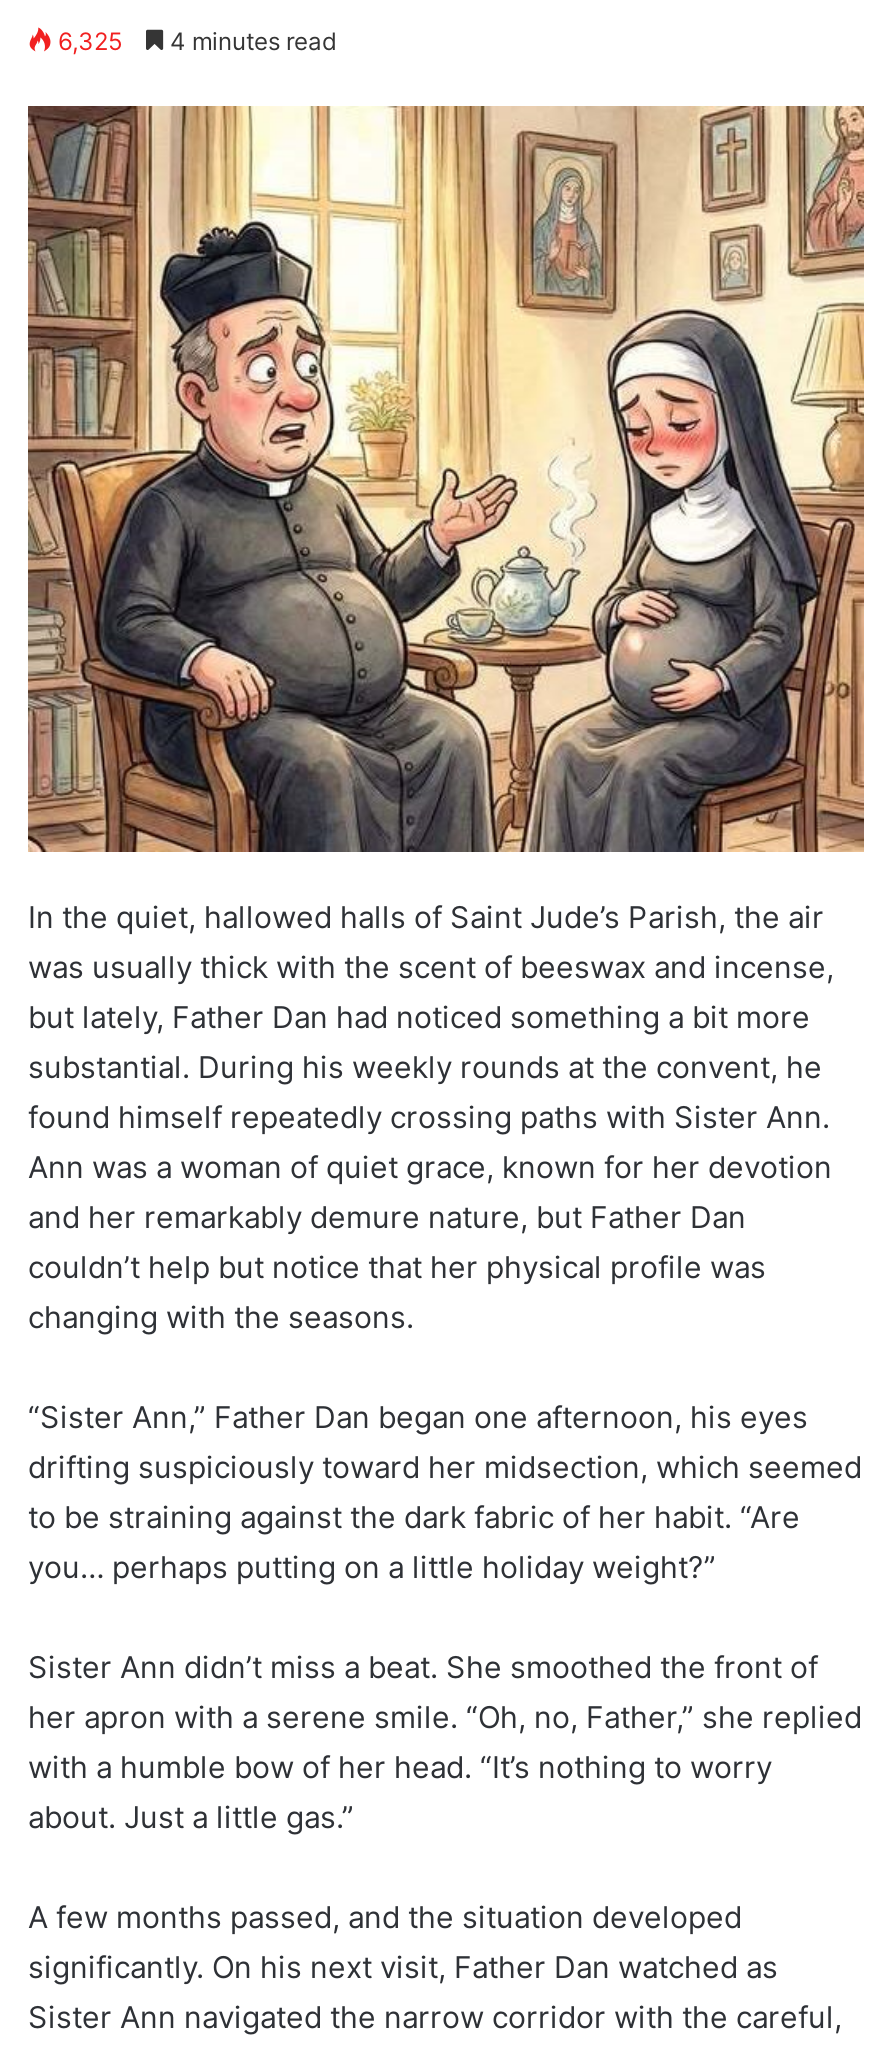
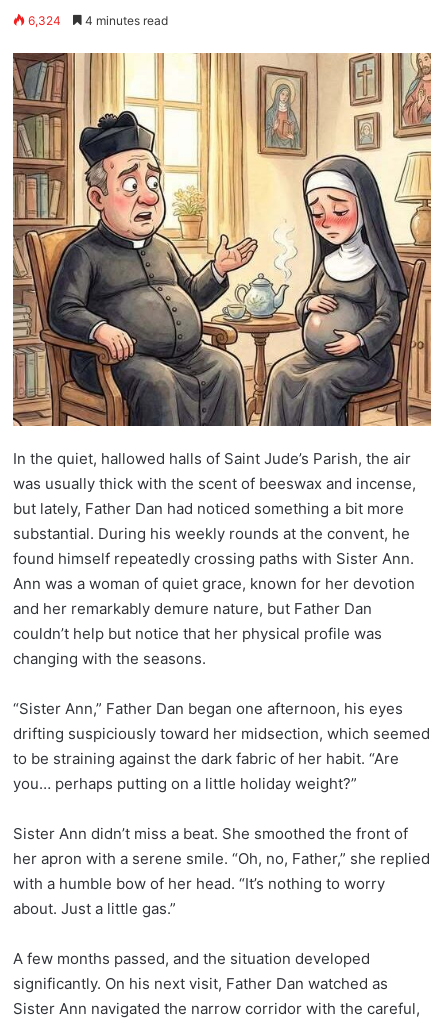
[52,26,336,56] 6,325 4 minutes read -> [25,13,168,28] 6,324 4 minutes read

